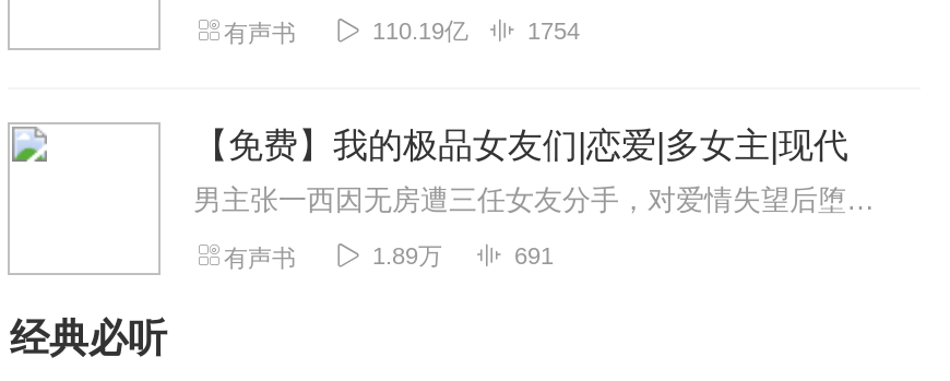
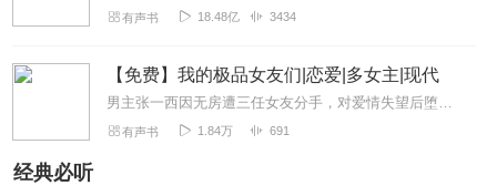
[372,17,468,44] 110.19亿 -> [197,10,240,23] 18.48亿
[527,17,580,44] 1754 -> [270,10,296,23] 3434
[372,242,442,269] 1.89万 -> [197,124,233,137] 1.84万

